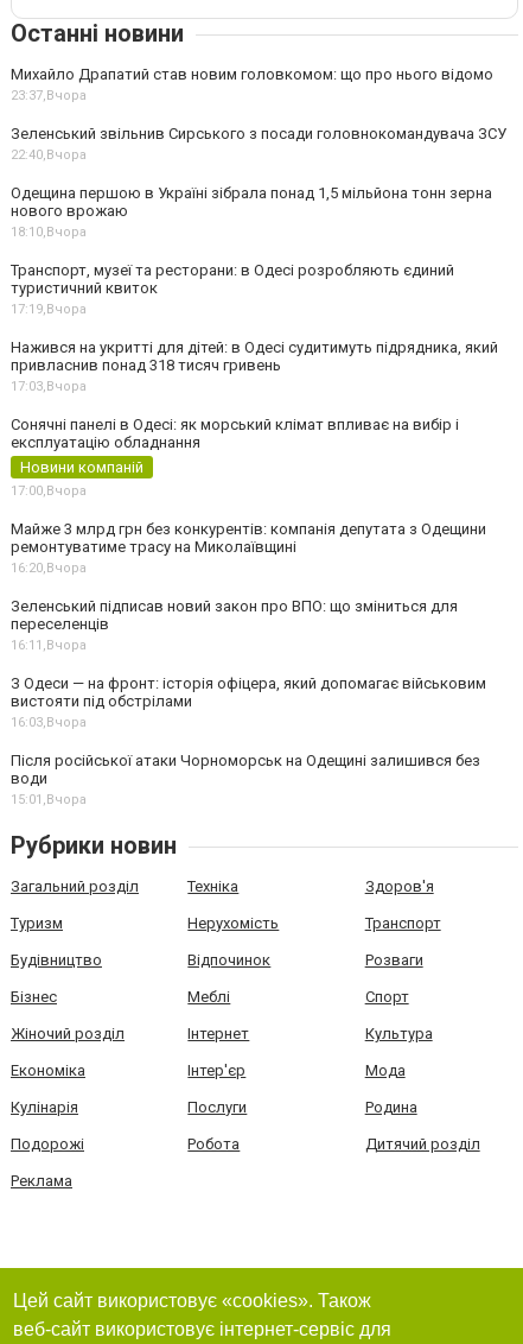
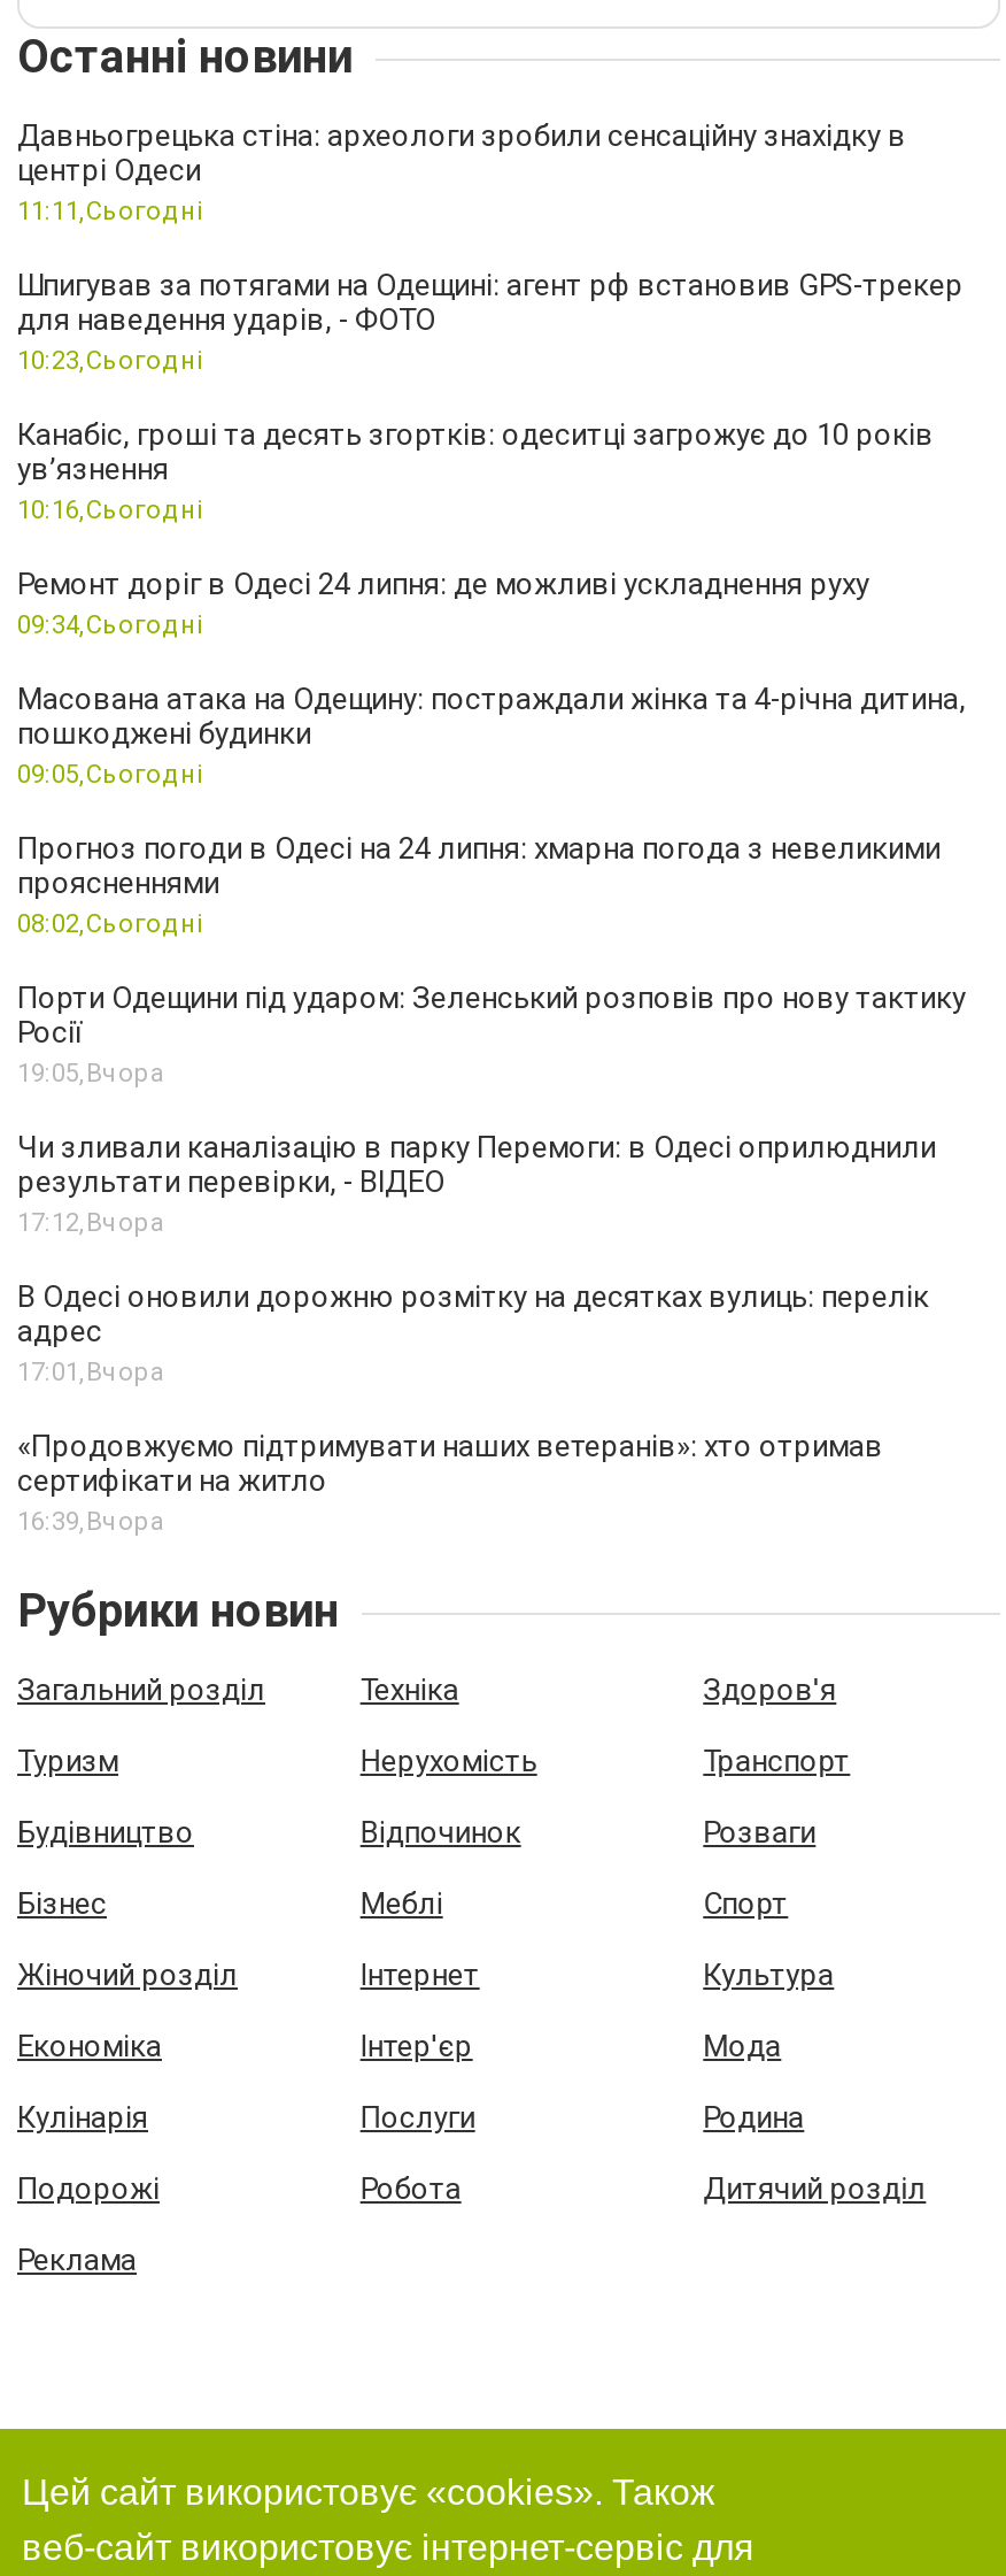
[11,65,493,103] Михайло Драпатий став новим головкомом: що про нього відомо | 23:37,Вчора -> [17,117,906,226] Давньогрецька стіна: археологи зробили сенсаційну знахідку в | центрі Одеси | 11:11, Сьогодні
[11,124,506,162] Зеленський звільнив Сирського з посади головнокомандувача ЗСУ | 22:40,Вчора -> [17,267,964,375] Шпигував за потягами на Одещині: агент рф встановив GPS-трекер | для наведення ударів, - ФОТО | 10:23,Сьогодні
[11,184,492,239] Одещина першою в Україні зібрала понад 1,5 мільйона тонн зерна | нового врожаю | 18:10,Вчора -> [17,416,934,524] Канабіс, гроші та десять згортків: одеситці загрожує до 10 років | ув’язнення | 10:16,Сьогодні
[11,261,454,317] Транспорт, музеї та ресторани: в Одесі розробляють єдиний | туристичний квиток | 17:19,Вчора -> [17,566,869,639] Ремонт доріг в Одесі 24 липня: де можливі ускладнення руху | 09:34,Сьогодні
[11,338,498,394] Нажився на укритті для дітей: в Одесі судитимуть підрядника, який | привласнив понад 318 тисяч гривень | 17:03,Вчора -> [17,681,966,789] Масована атака на Одещину: постраждали жінка та 4-річна дитина, | пошкоджені будинки | 09:05,Сьогодні
[11,415,459,498] Сонячні панелі в Одесі: як морський клімат впливає на вибір і | експлуатацію обладнання | Новини компаній | 17:00,Вчора -> [17,830,941,938] Прогноз погоди в Одесі на 24 липня: хмарна погода з невеликими | проясненнями | 08:02,Сьогодні
[11,520,486,575] Майже 3 млрд грн без конкурентів: компанія депутата з Одещини | ремонтуватиме трасу на Миколаївщині | 16:20, Вчора -> [17,980,966,1088] Порти Одещини під ударом: Зеленський розповів про нову тактику | Росії | 19:05, Вчора
[11,597,458,653] Зеленський підписав новий закон про ВПО: що зміниться для | переселенців | 16:11, Вчора -> [17,1129,936,1237] Чи зливали каналізацію в парку Перемоги: в Одесі оприлюднили | результати перевірки, - ВІДЕО | 17:12, Вчора
[11,674,486,730] З Одеси — на фронт: історія офіцера, який допомагає військовим | вистояти під обстрілами | 16:03, Вчора -> [17,1278,929,1387] В Одесі оновили дорожню розмітку на десятках вулиць: перелік | адрес | 17:01, Вчора
[11,751,480,807] Після російської атаки Чорноморськ на Одещині залишився без | води | 15:01, Вчора -> [17,1428,883,1536] «Продовжуємо підтримувати наших ветеранів»: хто отримав | сертифікати на житло | 16:39, Вчора

